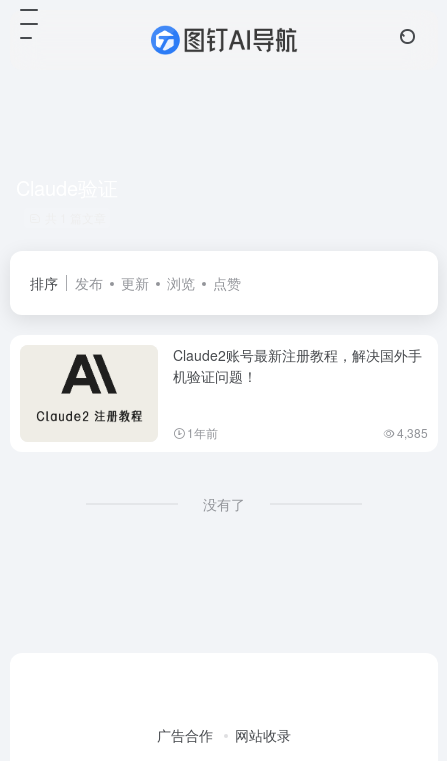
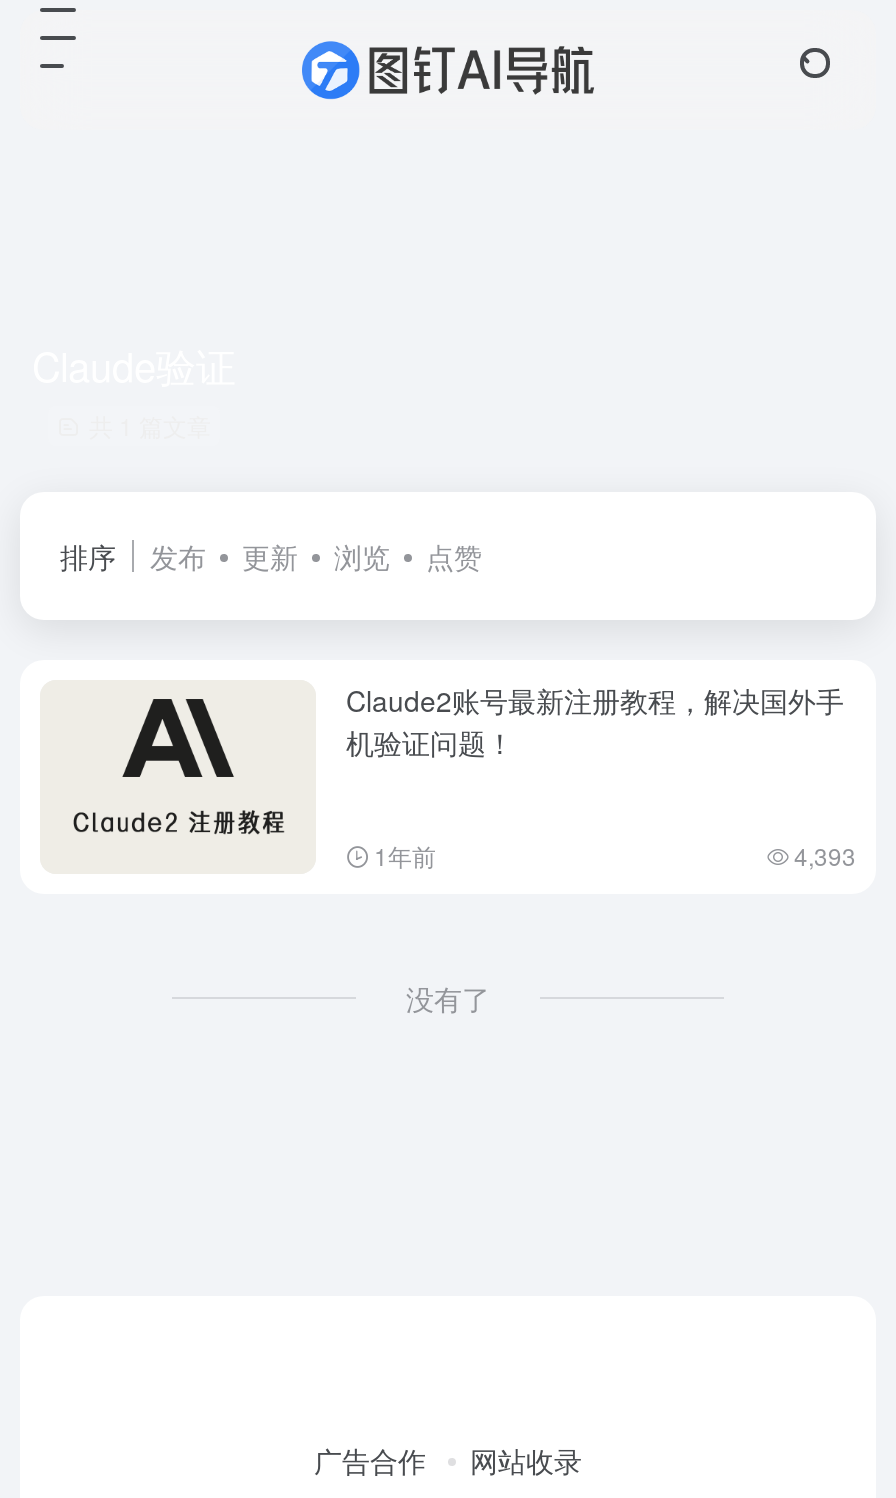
[397,424,428,441] 4,385 -> [794,837,856,871] 4,393

